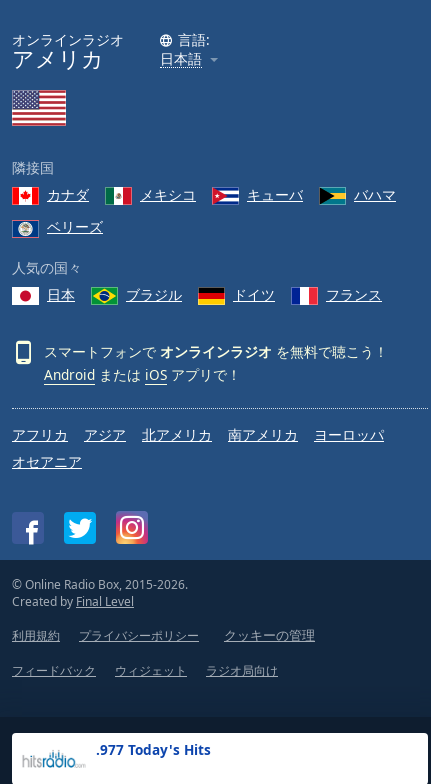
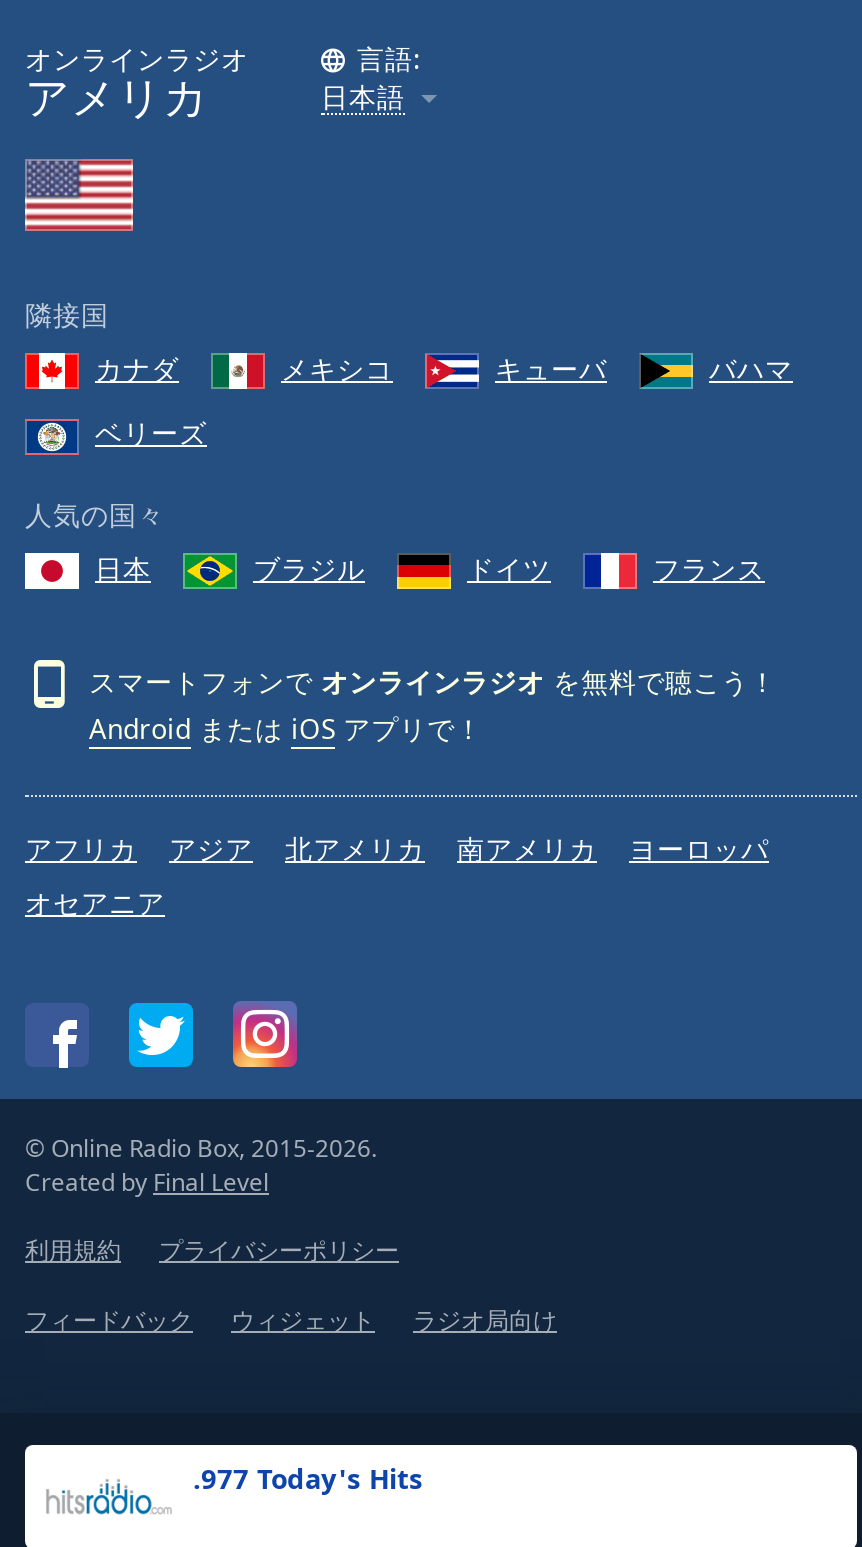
[224,628,315,643] クッキーの管理 -> none

